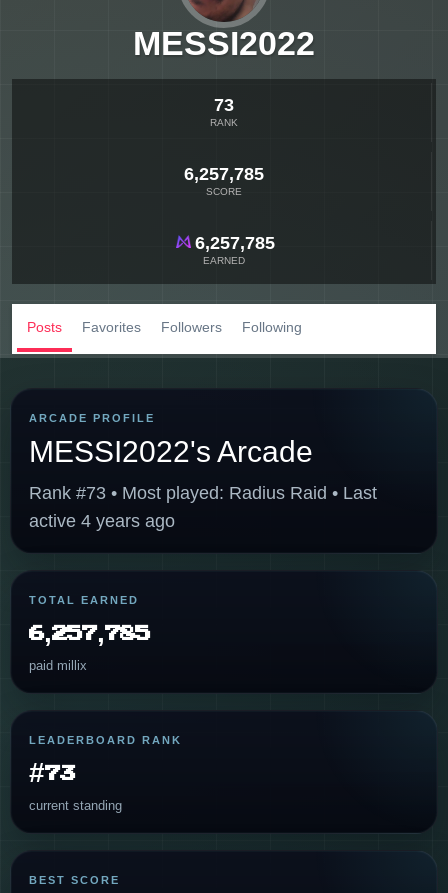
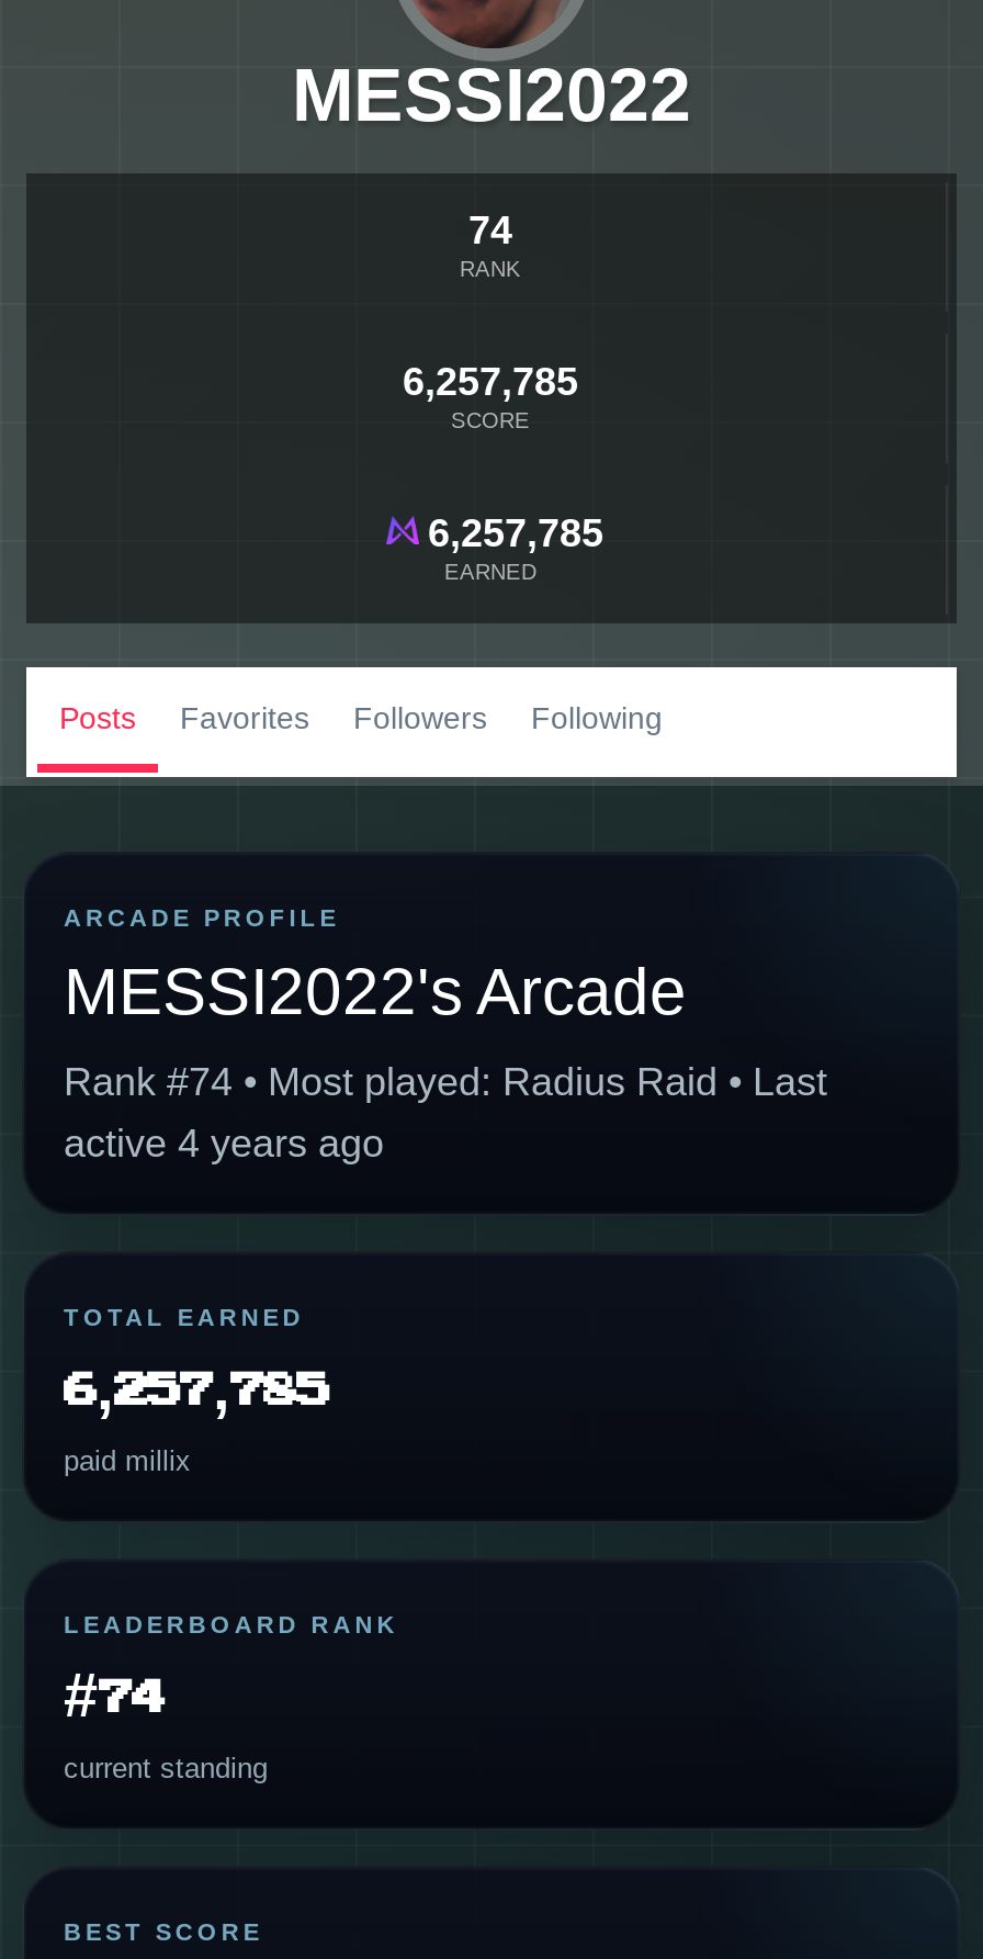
[213,95,233,115] 73 -> [468,208,512,252] 74
[29,483,377,503] Rank #73 • Most played: Radius Raid • Last -> [64,1060,827,1104] Rank #74 • Most played: Radius Raid • Last
[29,759,75,788] #73 -> [64,1666,165,1729] #74

